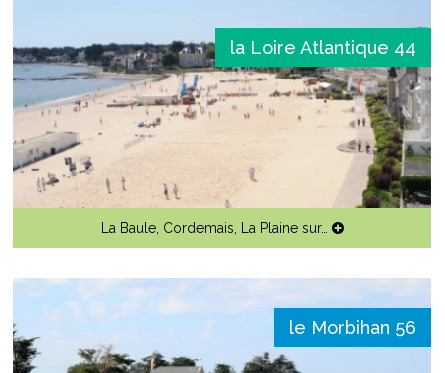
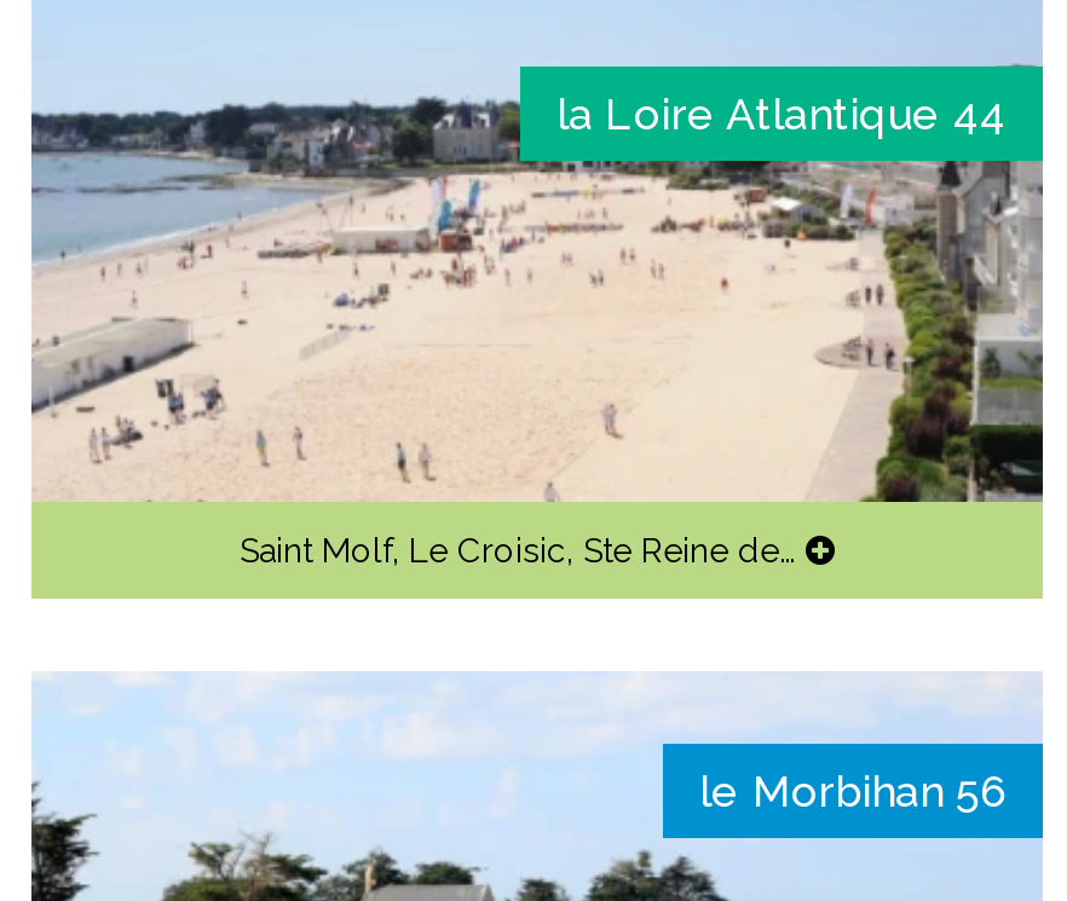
[100,220,327,236] La Baule, Cordemais, La Plaine sur… -> [240,532,796,570] Saint Molf, Le Croisic, Ste Reine de…

